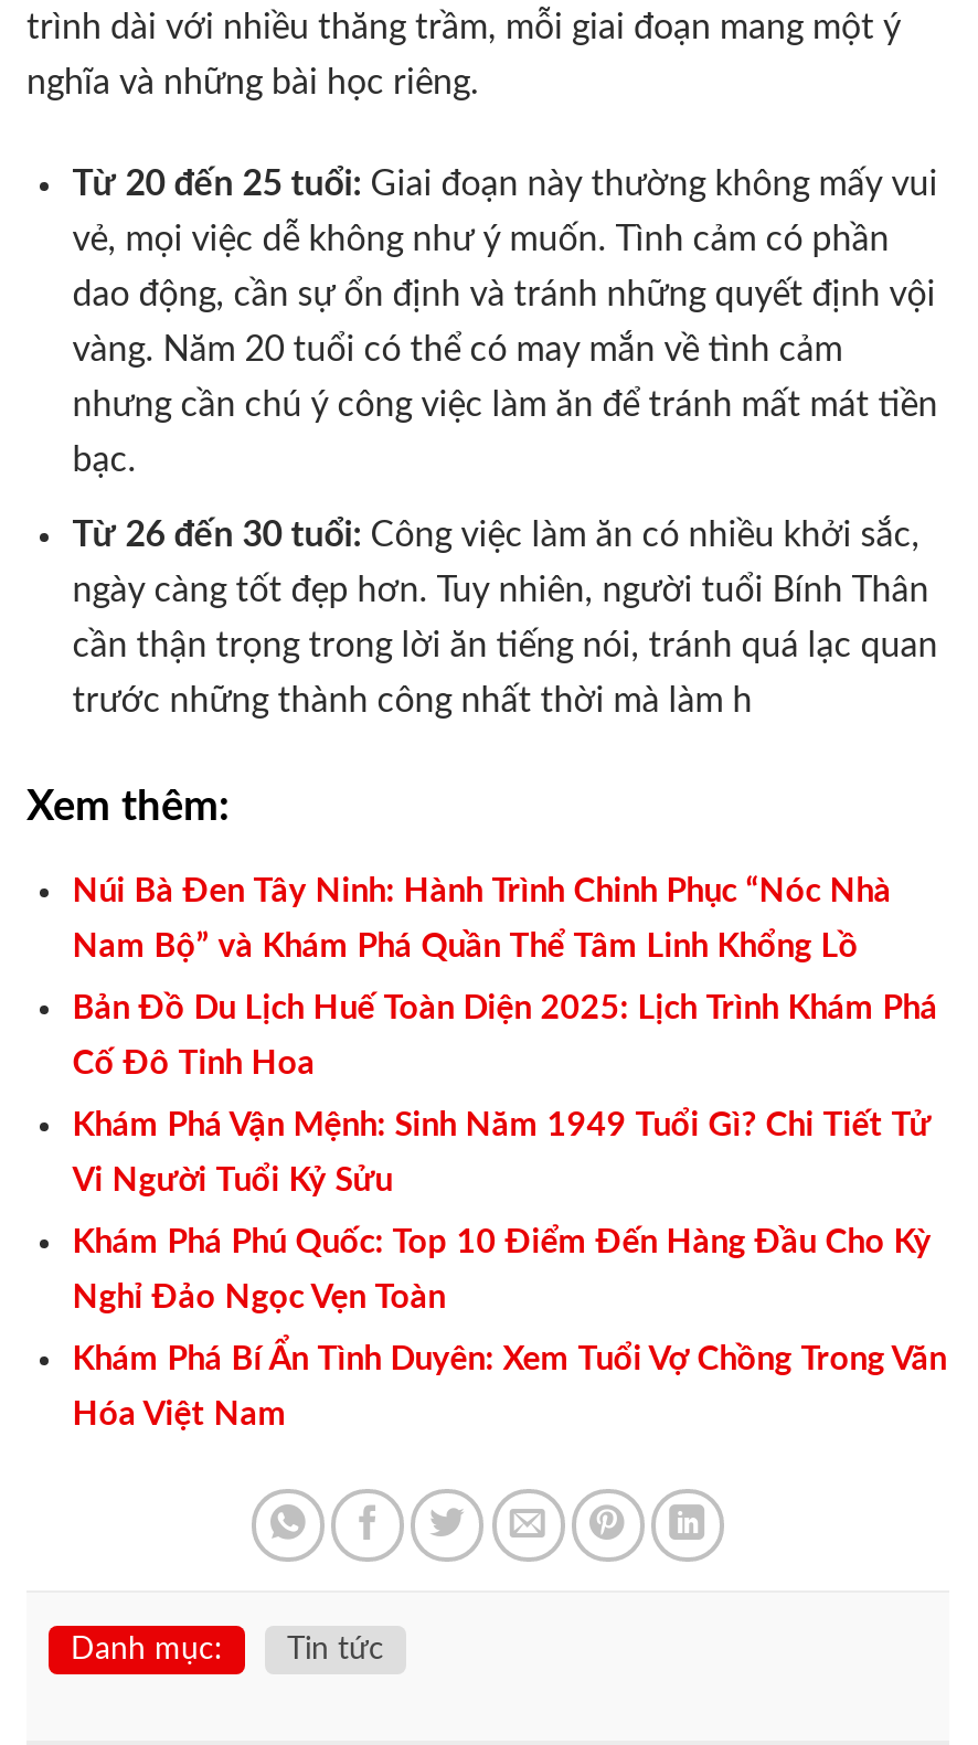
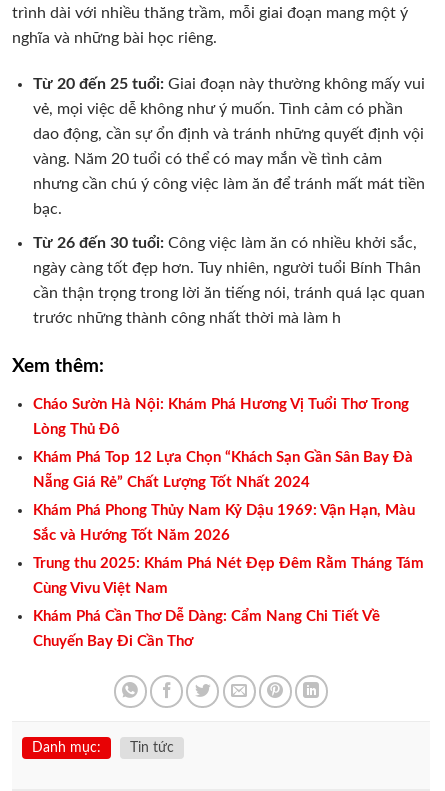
[72,875,891,908] Núi Bà Đen Tây Ninh: Hành Trình Chinh Phục “Nóc Nhà -> [33,397,409,412] Cháo Sườn Hà Nội: Khám Phá Hương Vị Tuổi Thơ Trong
[72,930,858,964] Nam Bộ” và Khám Phá Quần Thể Tâm Linh Khổng Lồ -> [33,422,120,437] Lòng Thủ Đô
[72,992,938,1025] Bản Đồ Du Lịch Huế Toàn Diện 2025: Lịch Trình Khám Phá -> [33,450,413,465] Khám Phá Top 12 Lựa Chọn “Khách Sạn Gần Sân Bay Đà
[72,1047,315,1081] Cố Đô Tinh Hoa -> [33,475,310,490] Nẵng Giá Rẻ” Chất Lượng Tốt Nhất 2024
[72,1109,931,1142] Khám Phá Vận Mệnh: Sinh Năm 1949 Tuổi Gì? Chi Tiết Tử -> [33,503,415,518] Khám Phá Phong Thủy Nam Kỷ Dậu 1969: Vận Hạn, Màu
[72,1164,393,1198] Vi Người Tuổi Kỷ Sửu -> [33,528,230,543] Sắc và Hướng Tốt Năm 2026
[72,1226,931,1259] Khám Phá Phú Quốc: Top 10 Điểm Đến Hàng Đầu Cho Kỳ -> [33,556,424,571] Trung thu 2025: Khám Phá Nét Đẹp Đêm Rằm Tháng Tám
[72,1281,446,1315] Nghỉ Đảo Ngọc Vẹn Toàn -> [33,581,168,596] Cùng Vivu Việt Nam
[72,1343,947,1376] Khám Phá Bí Ẩn Tình Duyên: Xem Tuổi Vợ Chồng Trong Văn -> [33,609,380,624] Khám Phá Cần Thơ Dễ Dàng: Cẩm Nang Chi Tiết Về
[72,1398,287,1432] Hóa Việt Nam -> [33,634,193,649] Chuyến Bay Đi Cần Thơ

